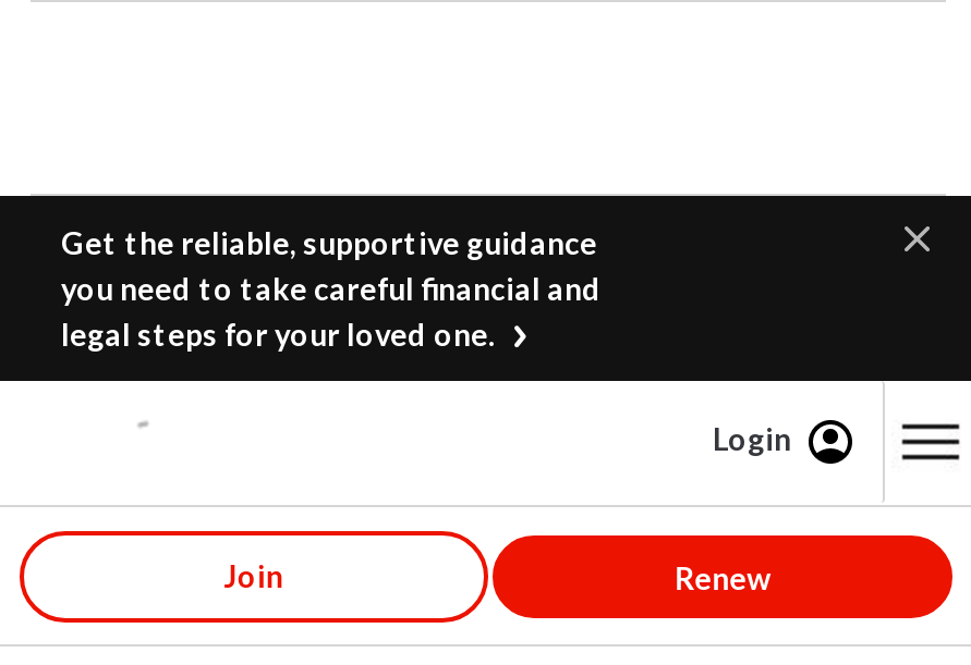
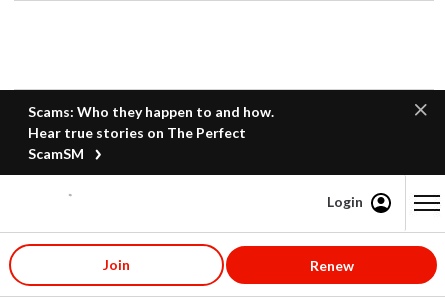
[61,224,602,353] Get the reliable, supportive guidance | you need to take careful financial and | legal steps for your loved one. -> [28,103,274,162] Scams: Who they happen to and how. | Hear true stories on The Perfect | ScamSM

